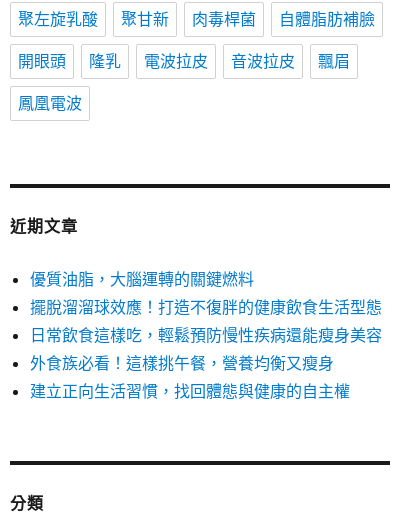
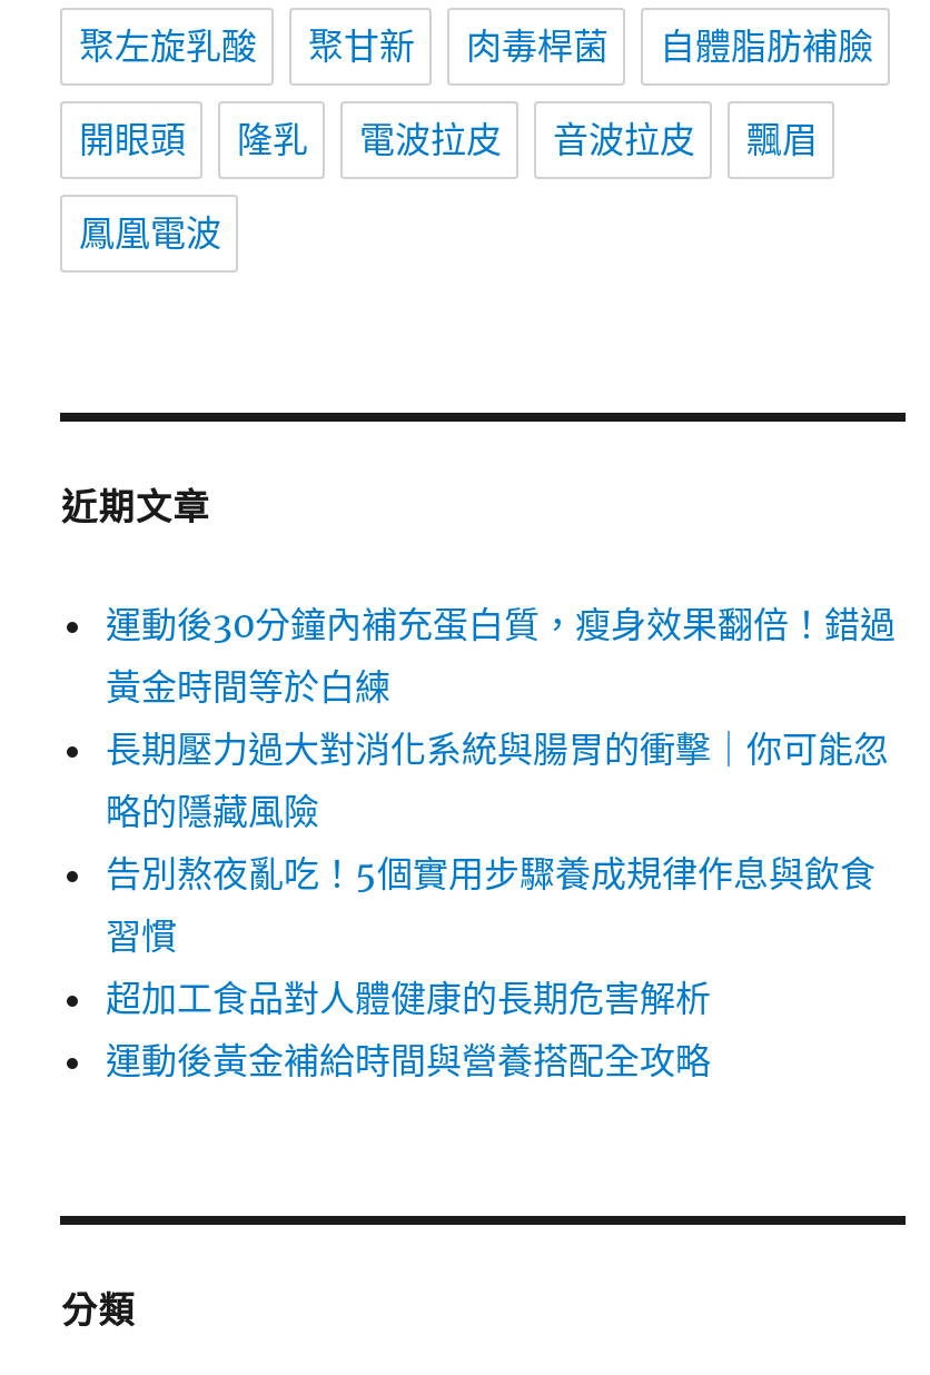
[30,269,382,401] 優質油脂，大腦運轉的關鍵燃料 | 擺脫溜溜球效應！打造不復胖的健康飲食生活型態 | 日常飲食這樣吃，輕鬆預防慢性疾病還能瘦身美容 | 外食族必看！這樣挑午餐，營養均衡又瘦身 | 建立正向生活習慣，找回體態與健康的自主權 -> [106,602,896,1083] 運動後30分鐘內補充蛋白質，瘦身效果翻倍！錯過 | 黃金時間等於白練 | 長期壓力過大對消化系統與腸胃的衝擊｜你可能忽 | 略的隱藏風險 | 告別熬夜亂吃！5個實用步驟養成規律作息與飲食 | 習慣 | 超加工食品對人體健康的長期危害解析 | 運動後黃金補給時間與營養搭配全攻略

